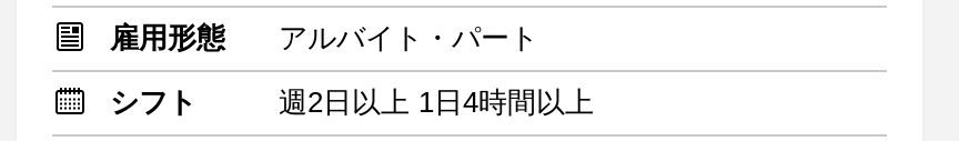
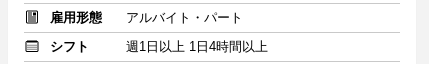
[279,86,594,119] 週2日以上 1日4時間以上 -> [126,39,268,54] 週1日以上 1日4時間以上

